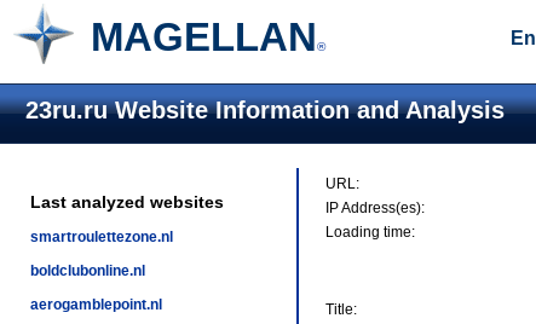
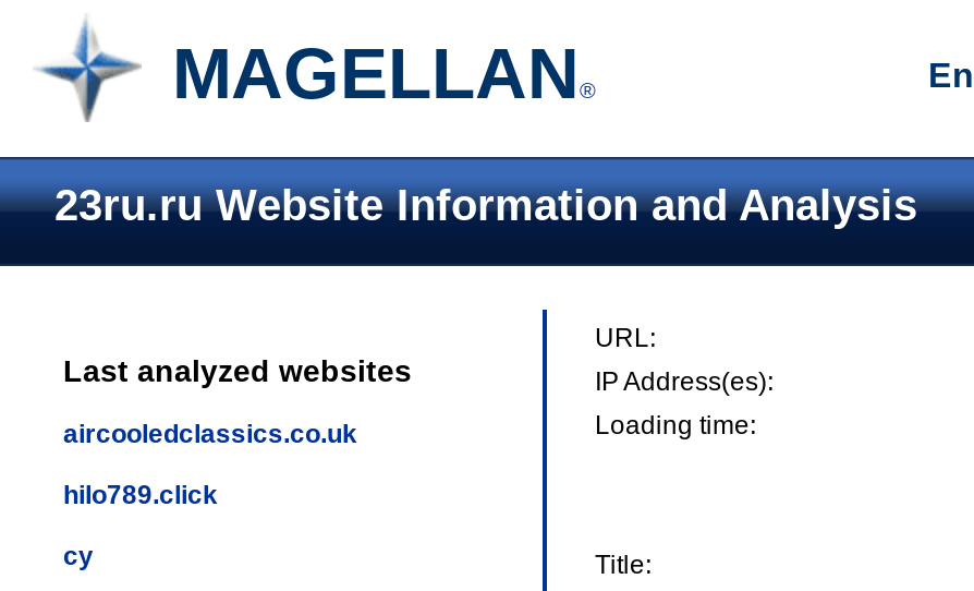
[30,228,173,245] smartroulettezone.nl -> [63,419,357,449] aircooledclassics.co.uk
[30,262,145,279] boldclubonline.nl -> [63,480,218,510] hilo789.click
[30,296,162,313] aerogamblepoint.nl -> [63,541,94,571] cy

